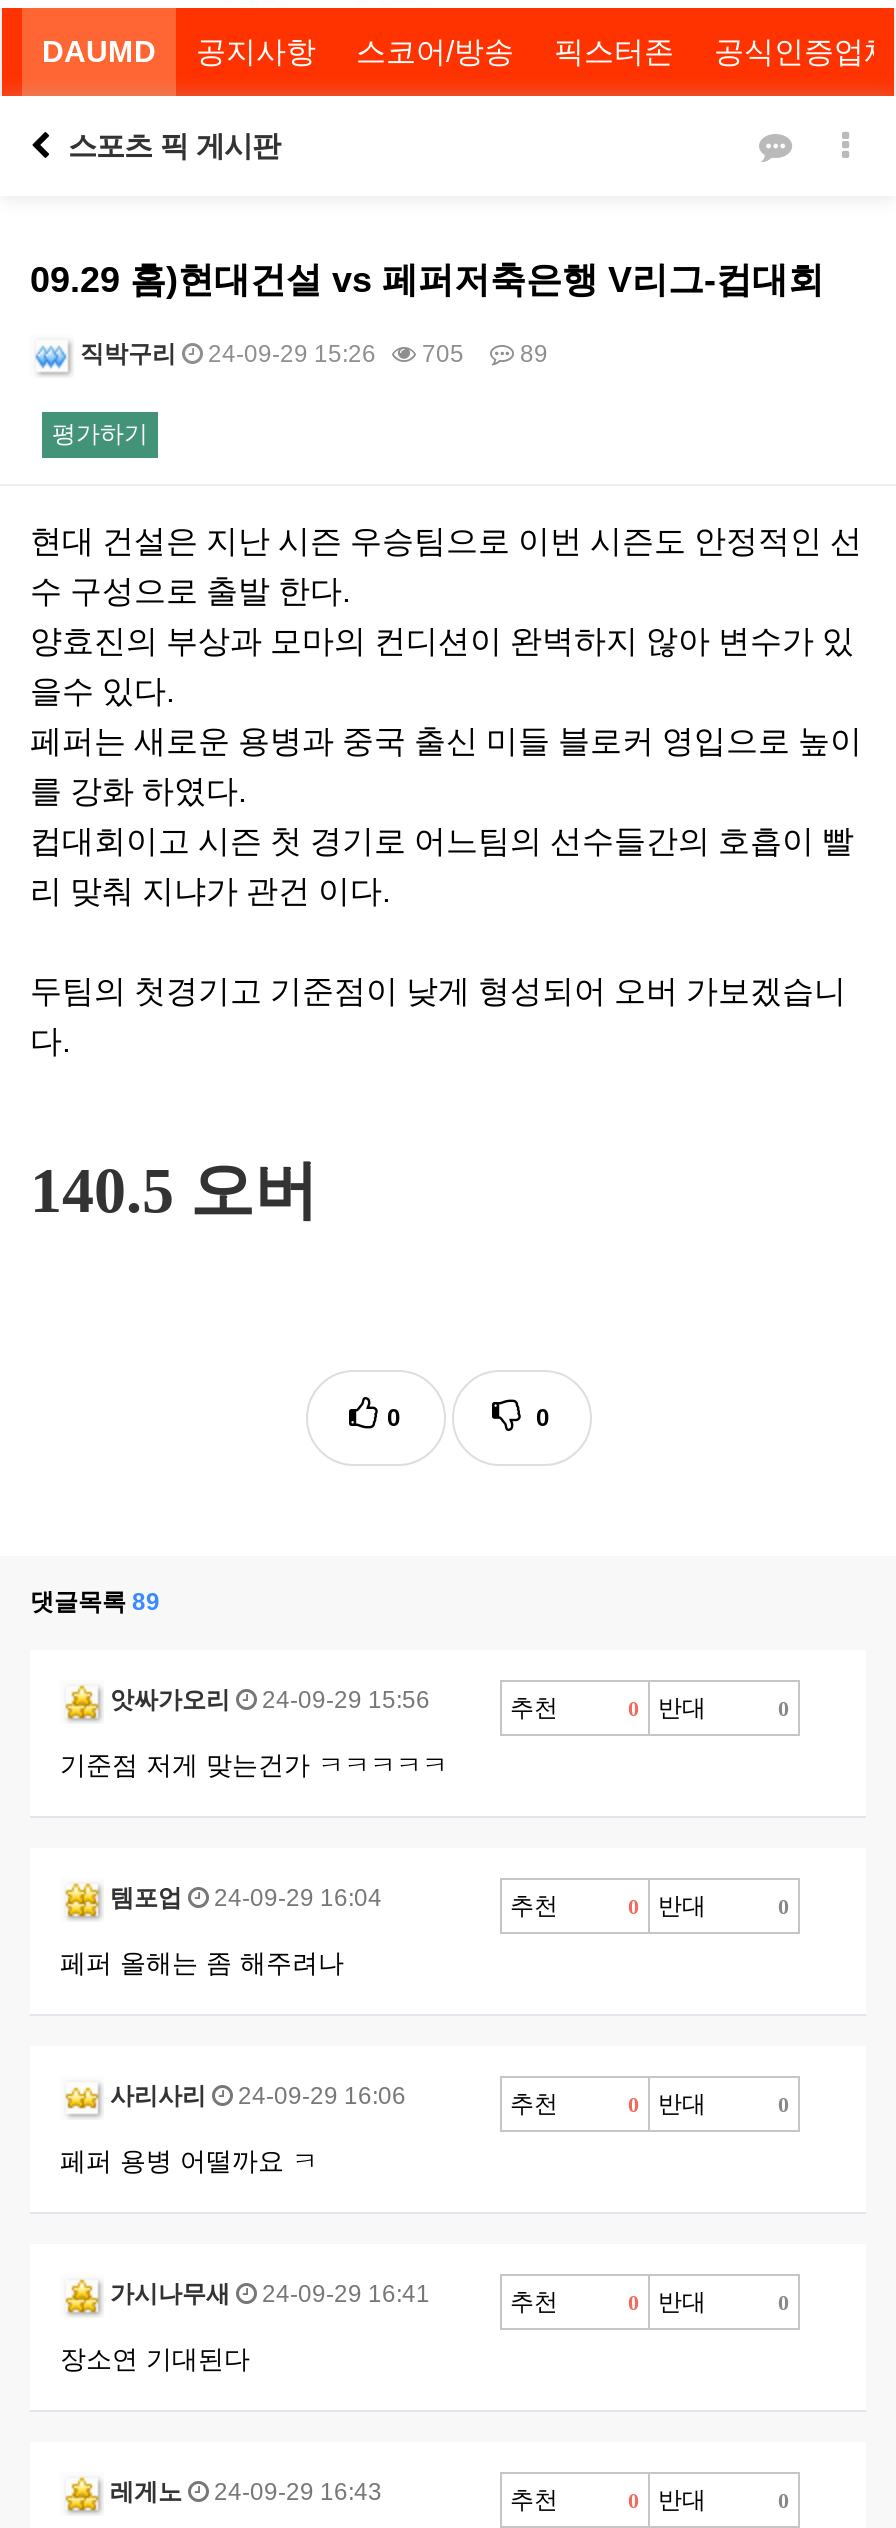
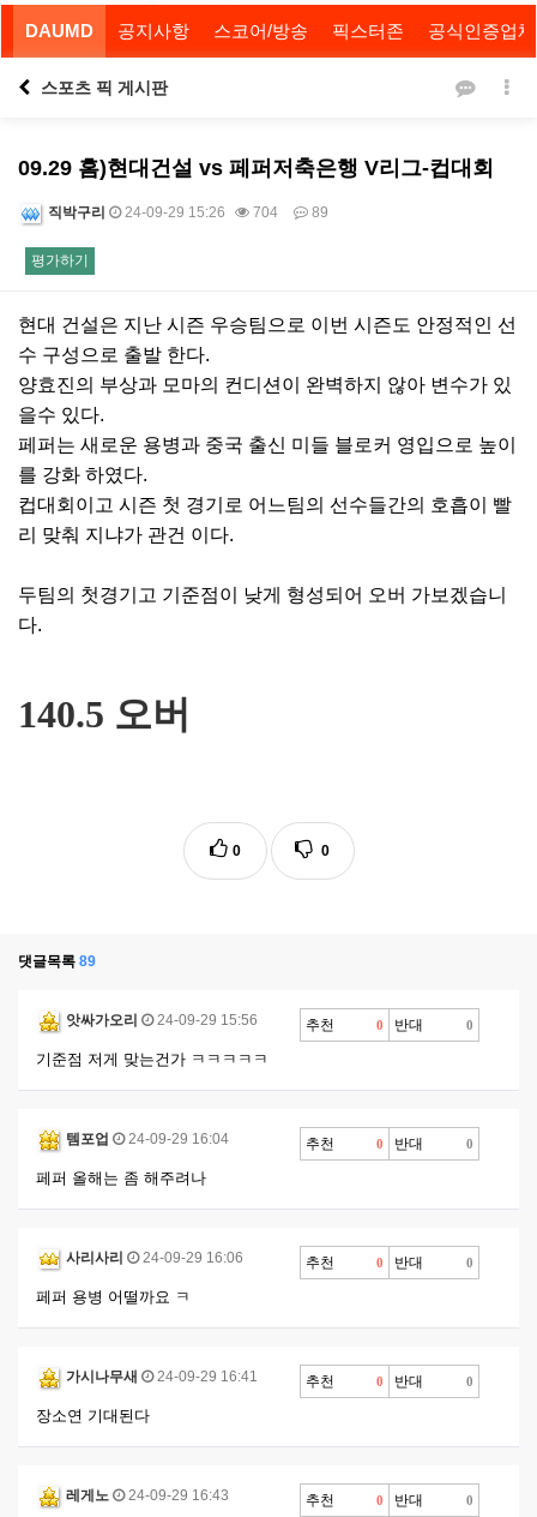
[80,340,548,368] 직박구리 24-09-29 15:26 705 89 -> [48,204,328,221] 직박구리 24-09-29 15:26 704 89

